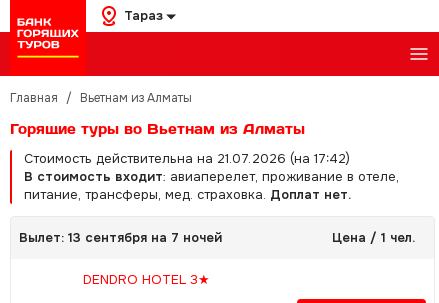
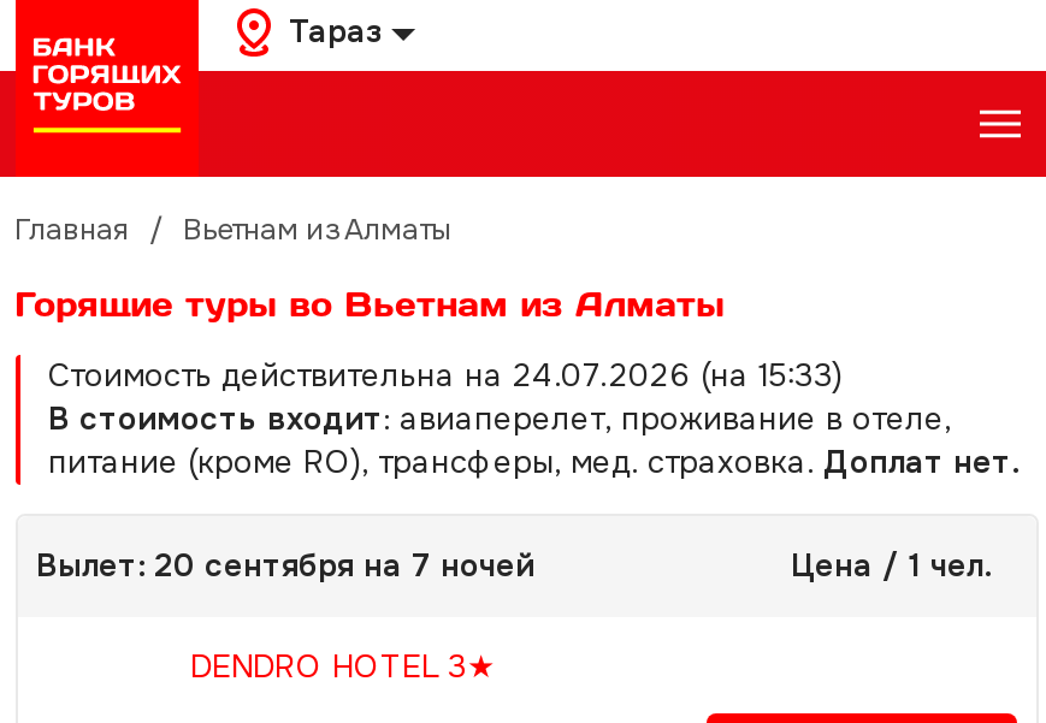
[23,150,349,167] Стоимость действительна на 21.07.2026 (на 17:42) -> [48,355,843,396] Стоимость действительна на 24.07.2026 (на 15:33)
[23,186,350,203] питание, трансферы, мед. страховка. Доплат нет. -> [48,441,1018,482] питание (кроме RO), трансферы, мед. страховка. Доплат нет.
[18,229,221,246] Вылет: 13 сентября на 7 ночей -> [36,545,534,586] Вылет: 20 сентября на 7 ночей

